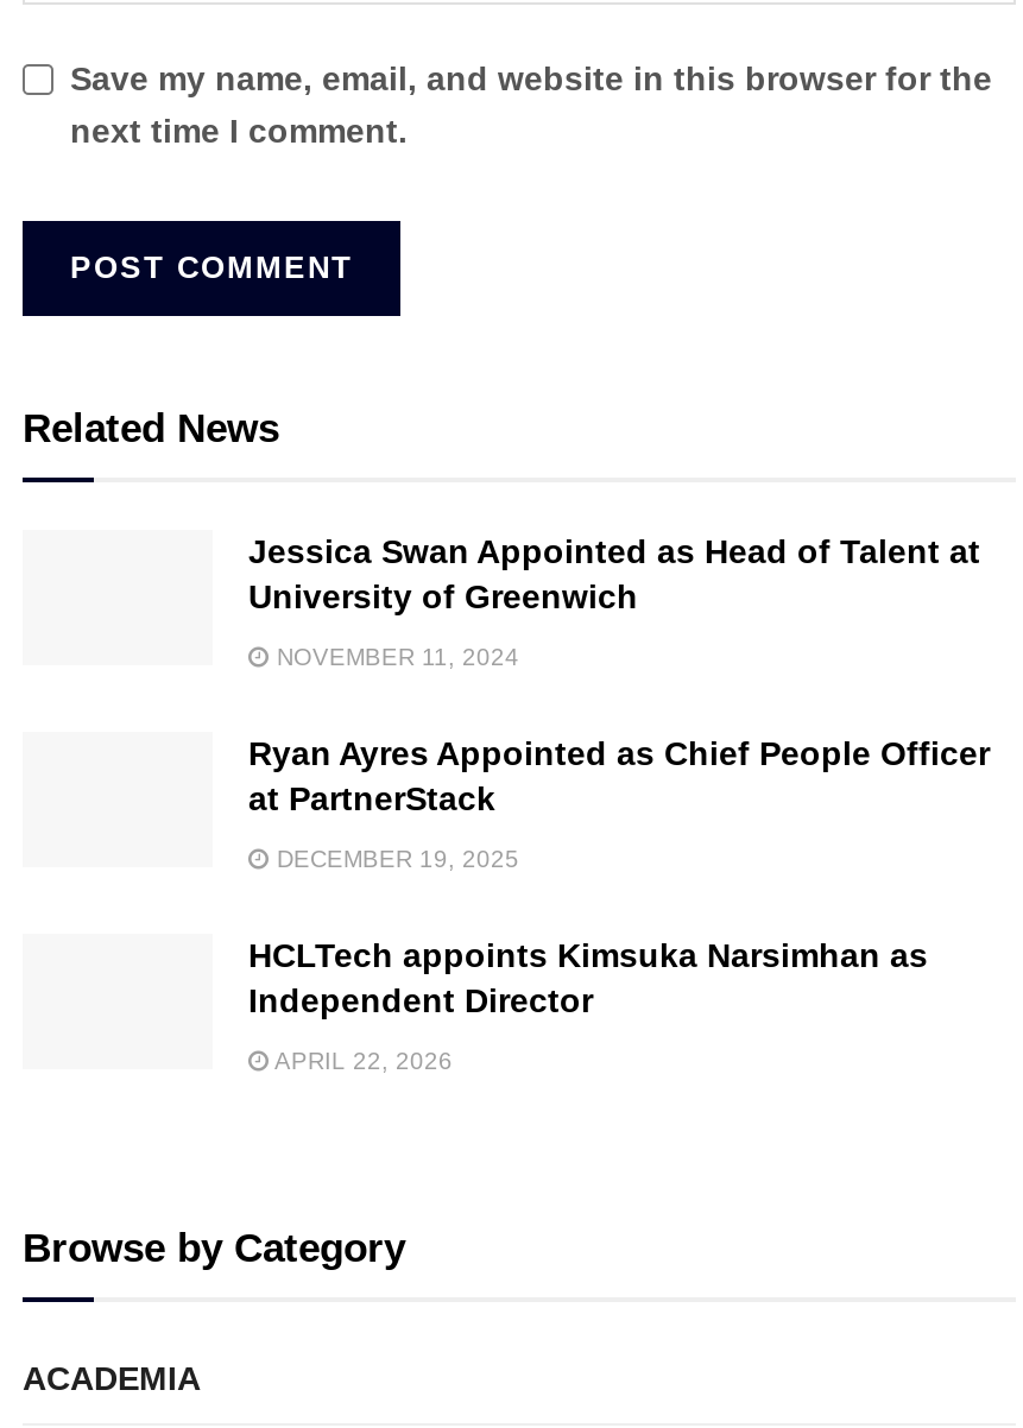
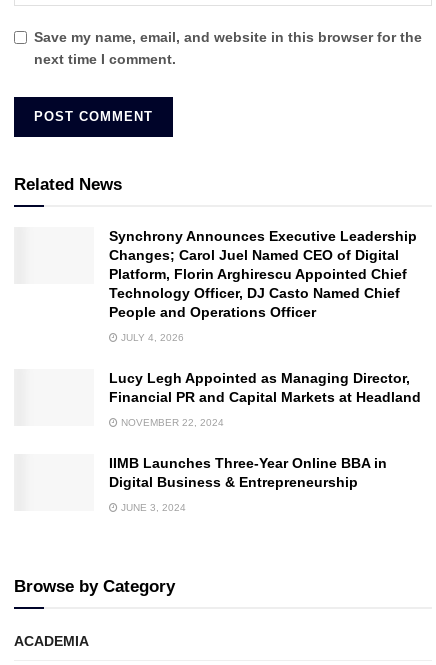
[248,533,980,616] Jessica Swan Appointed as Head of Talent at | University of Greenwich -> [109,228,417,320] Synchrony Announces Executive Leadership | Changes; Carol Juel Named CEO of Digital | Platform, Florin Arghirescu Appointed Chief | Technology Officer, DJ Casto Named Chief | People and Operations Officer
[270,644,519,671] NOVEMBER 11, 2024 -> [118,332,184,343] JULY 4, 2026
[248,735,990,818] Ryan Ayres Appointed as Chief People Officer | at PartnerStack -> [109,370,421,405] Lucy Legh Appointed as Managing Director, | Financial PR and Capital Markets at Headland
[270,846,519,872] DECEMBER 19, 2025 -> [118,417,224,428] NOVEMBER 22, 2024
[248,937,928,1020] HCLTech appoints Kimsuka Narsimhan as | Independent Director -> [109,455,387,490] IIMB Launches Three-Year Online BBA in | Digital Business & Entrepreneurship
[270,1048,453,1074] APRIL 22, 2026 -> [118,502,186,513] JUNE 3, 2024

